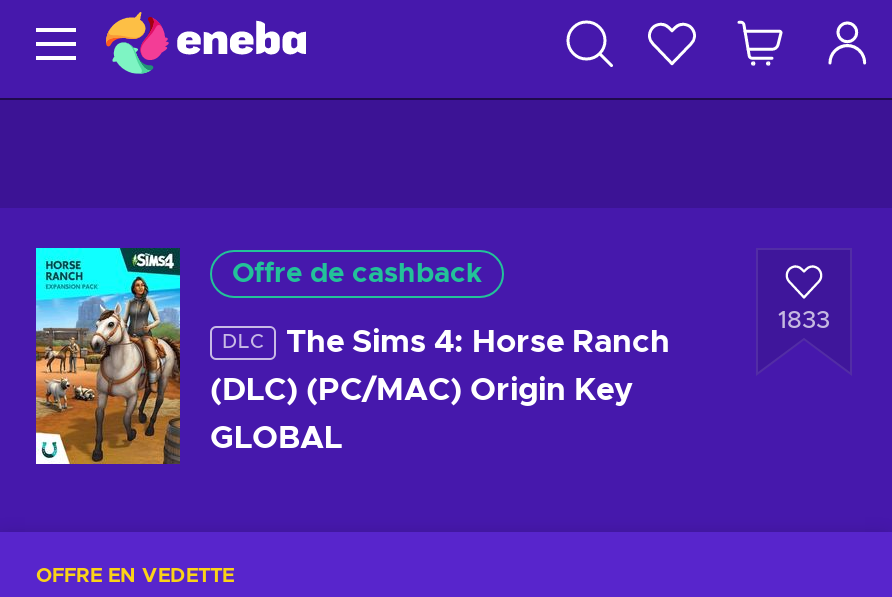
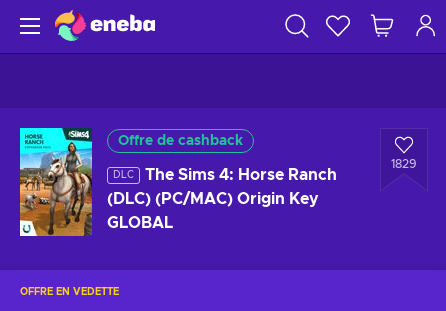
[778,309,830,333] 1833 -> [391,158,417,170] 1829

